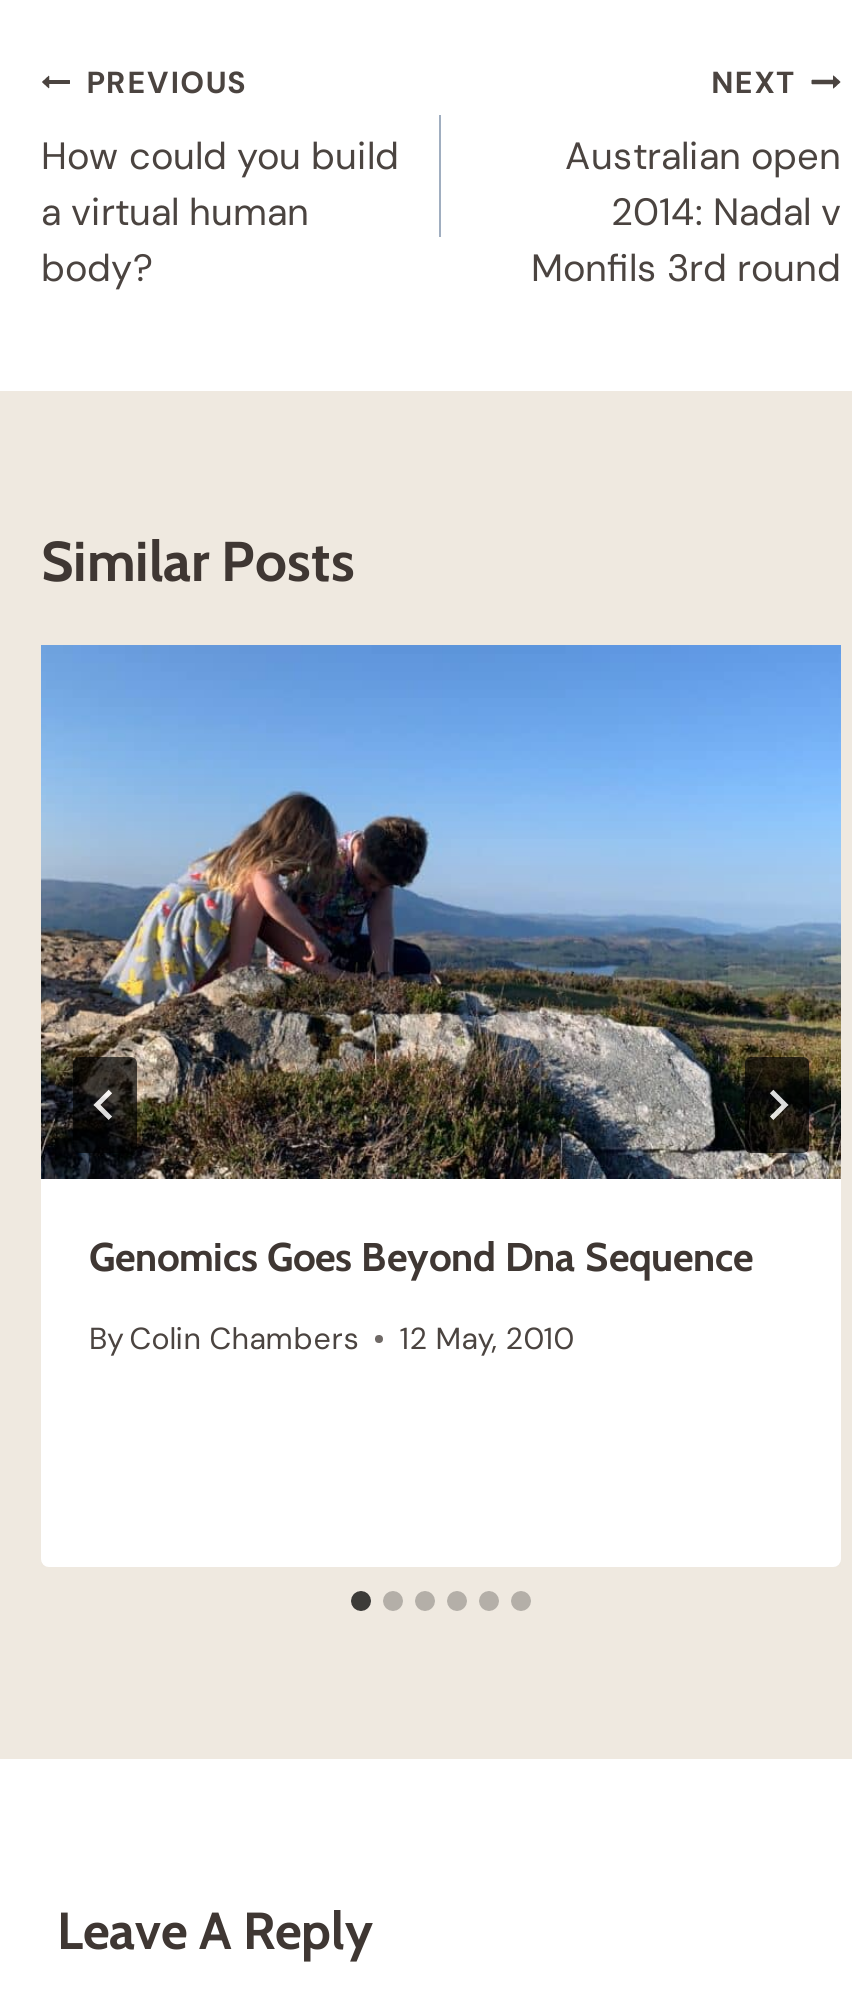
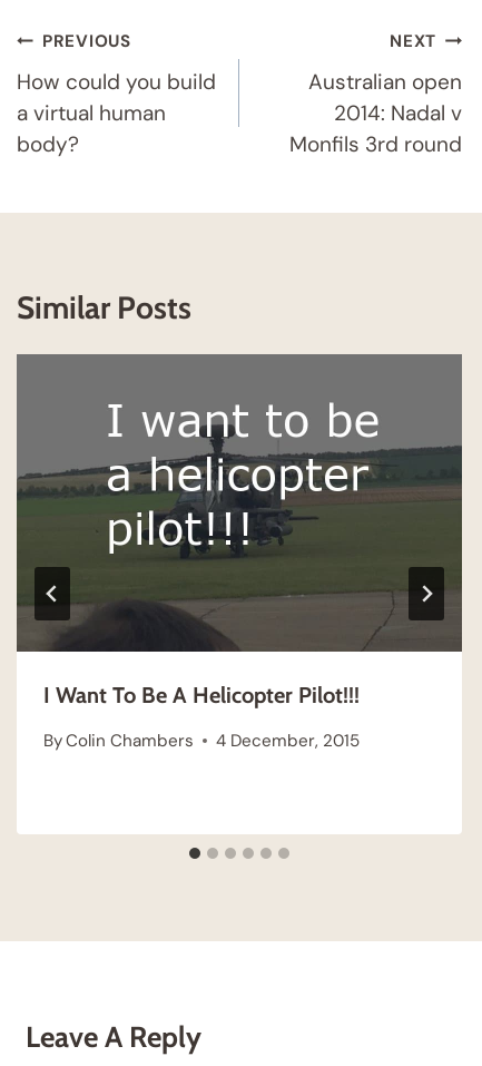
[39,643,843,1280] [image] | Genomics Goes Beyond Dna Sequence -> [16,353,463,708] [image] | I Want To Be A Helicopter Pilot!!!
[89,1319,573,1359] By Colin Chambers 12 May, 2010 -> [43,729,360,752] By Colin Chambers 4 December, 2015

